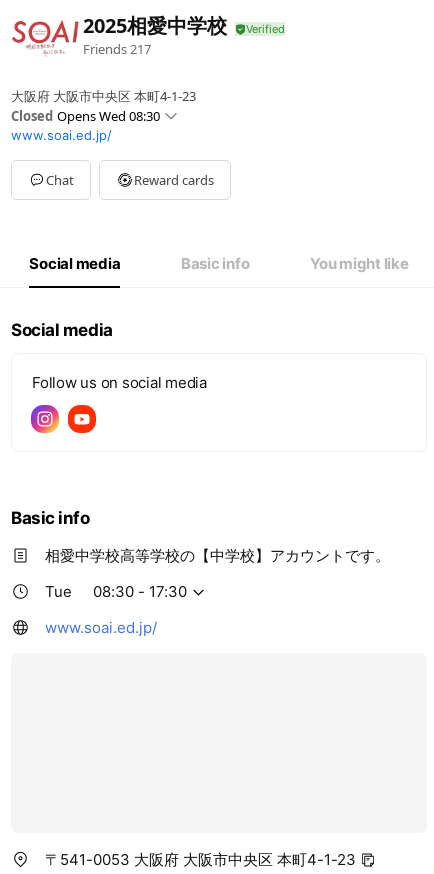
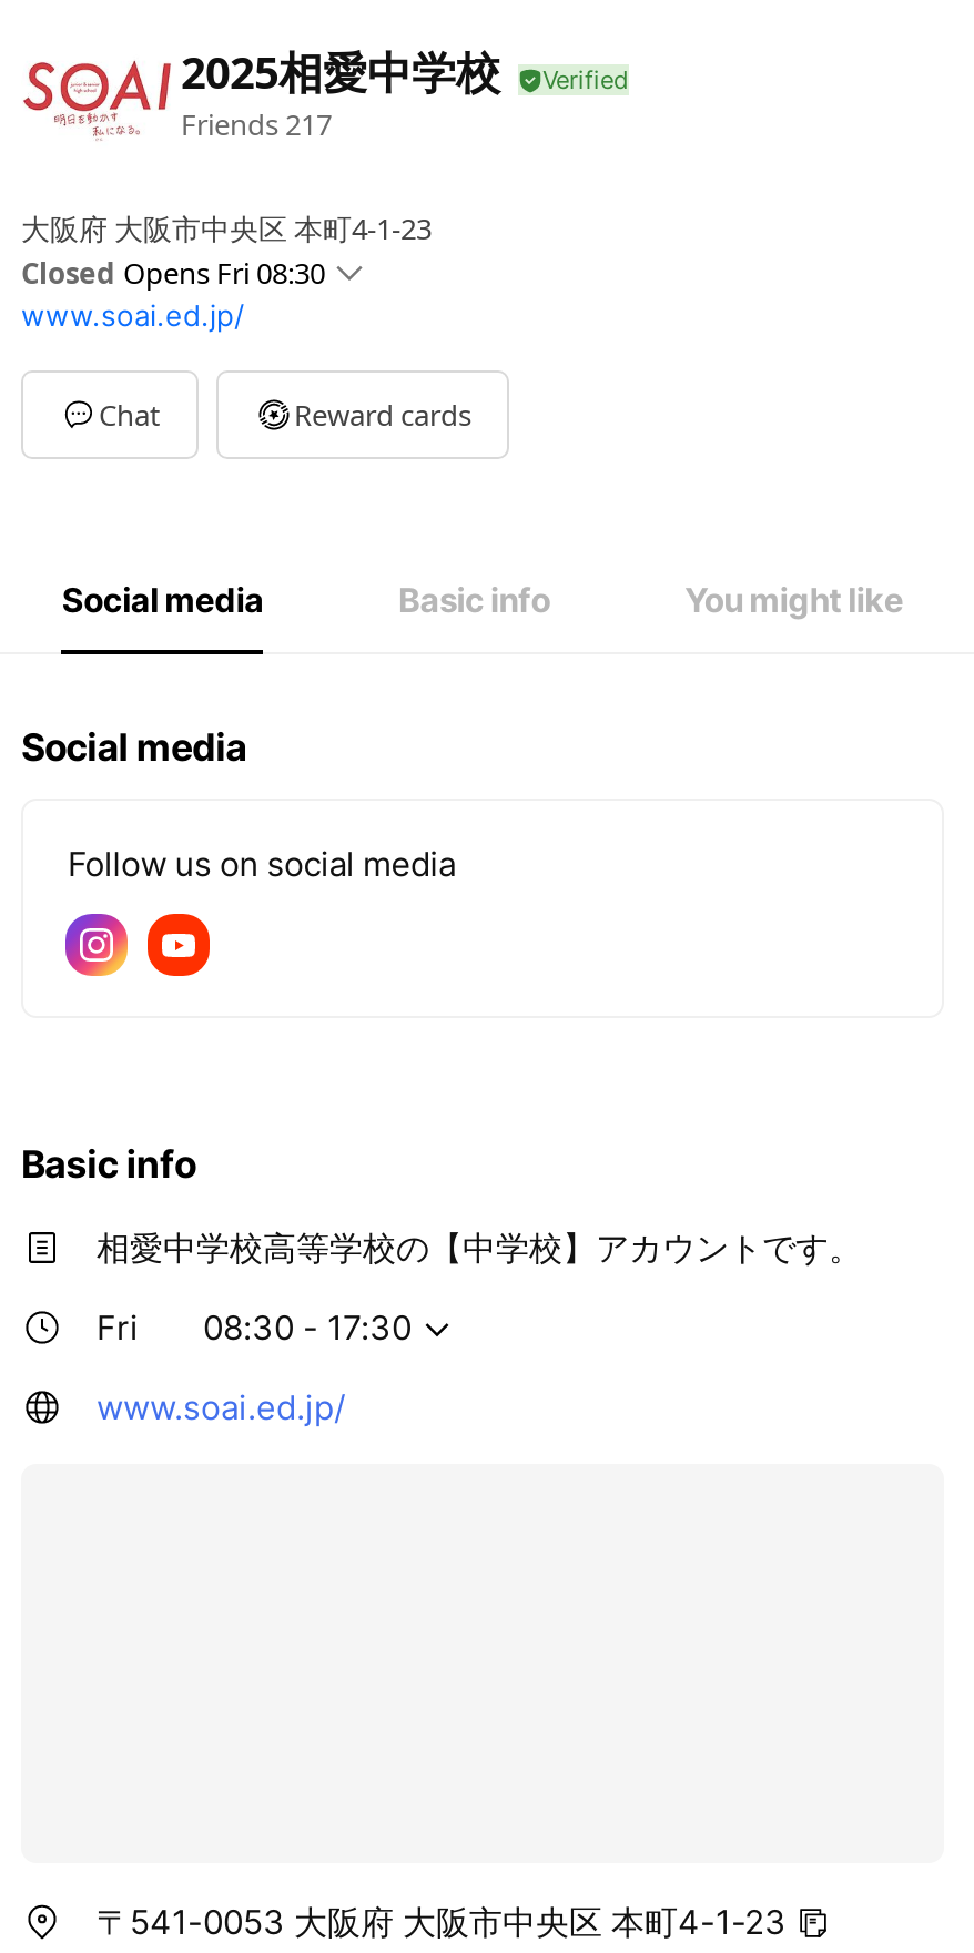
[11,107,160,125] Closed Opens Wed 08:30 -> [21,254,325,294] Closed Opens Fri 08:30
[45,582,72,601] Tue -> [97,1307,139,1349] Fri

